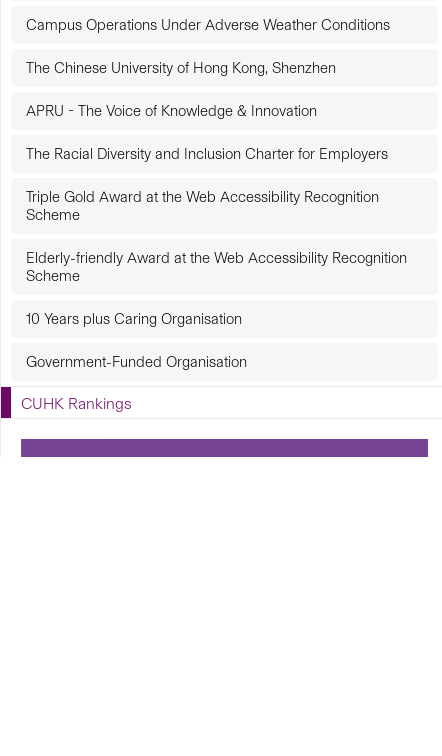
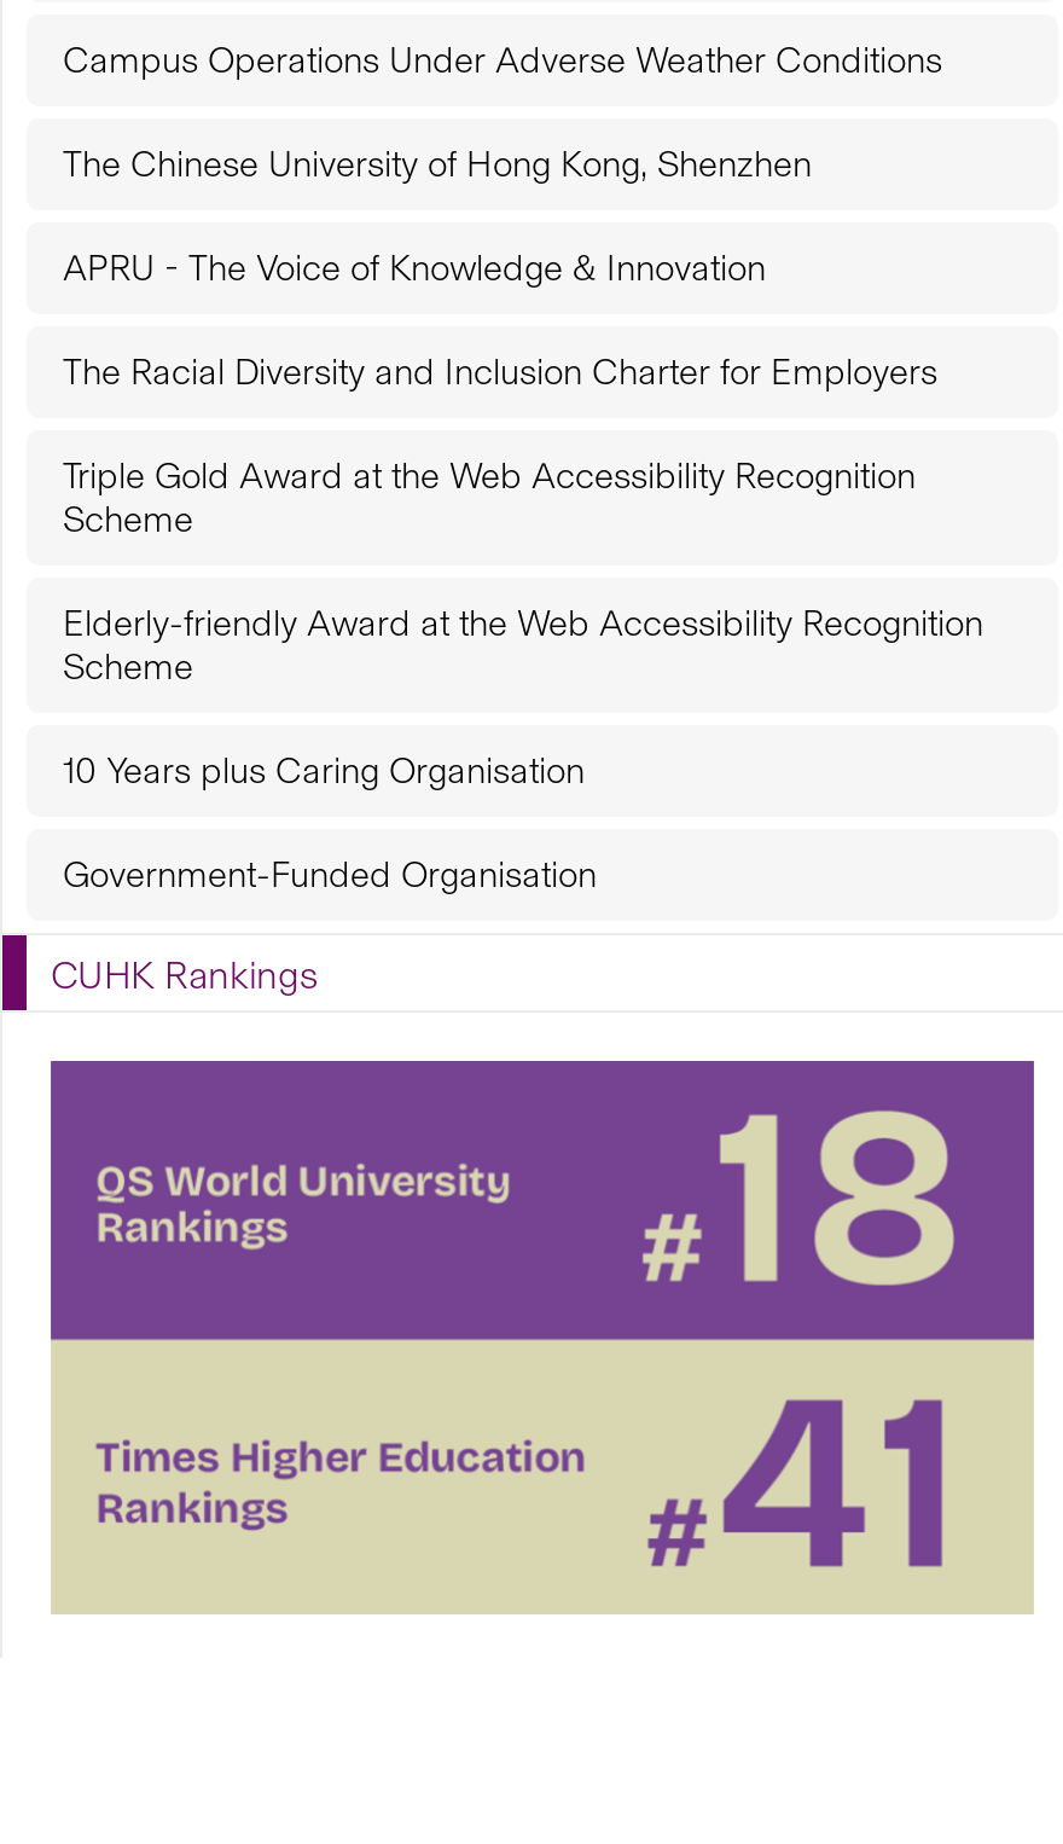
none -> [48,1104,1036,1617] [image]

